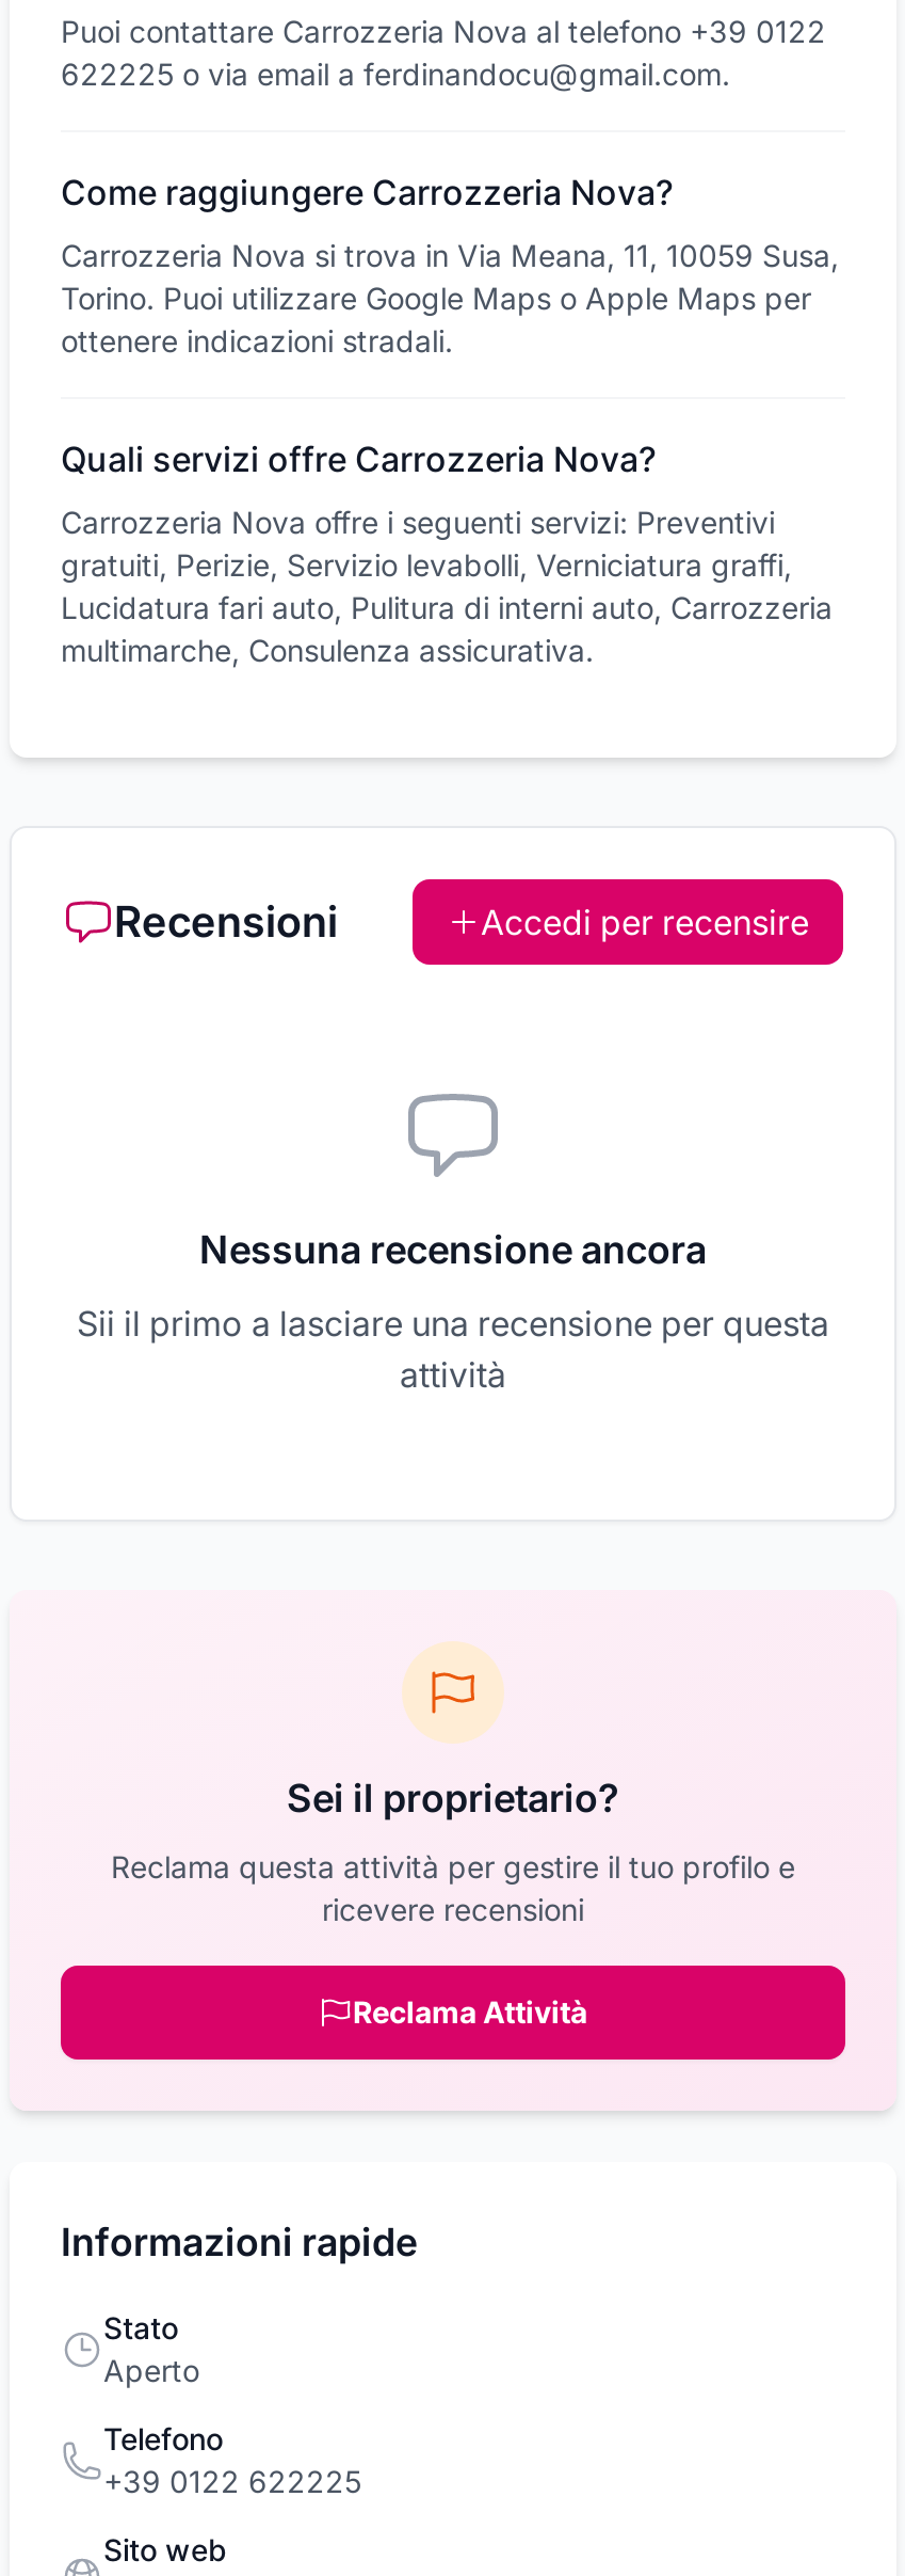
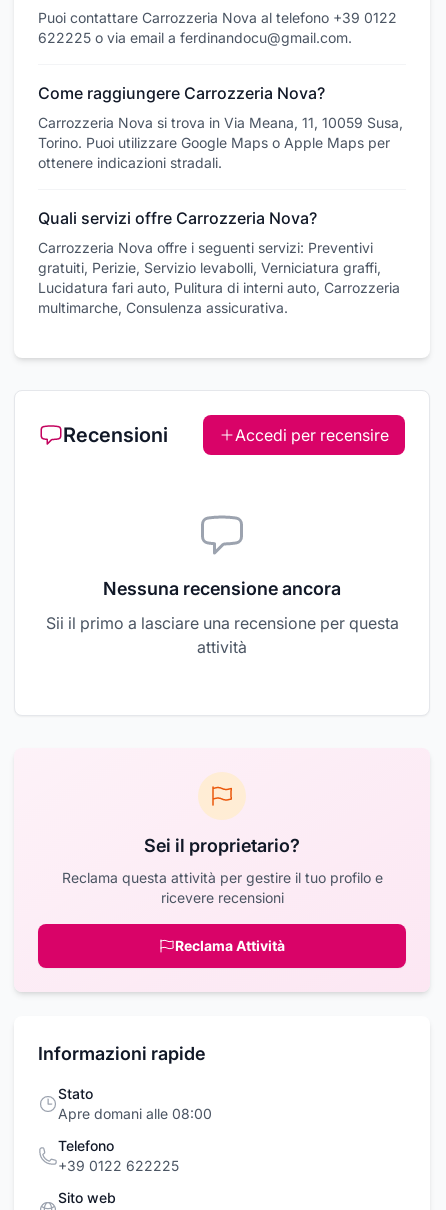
[103,2352,199,2388] Aperto -> [58,1105,212,1122] Apre domani alle 08:00

